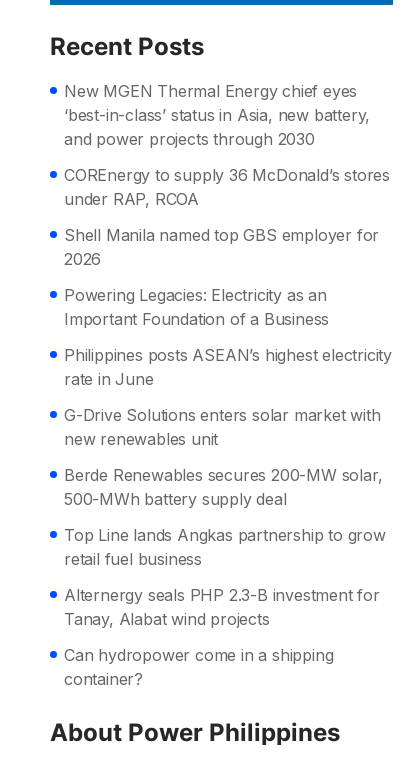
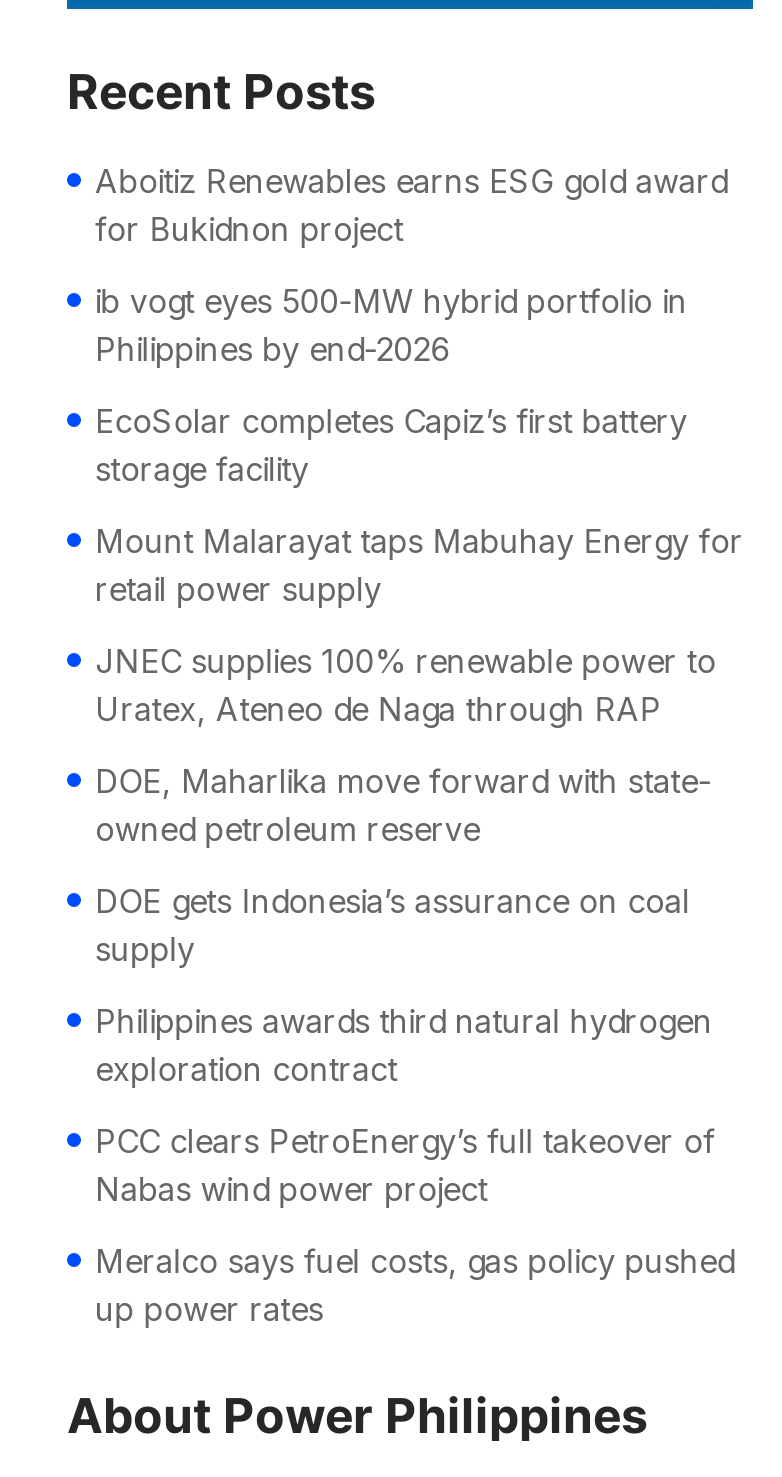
[64,81,370,149] New MGEN Thermal Energy chief eyes | ‘best-in-class’ status in Asia, new battery, | and power projects through 2030 -> [95,161,727,249] Aboitiz Renewables earns ESG gold award | for Bukidnon project
[64,165,390,209] COREnergy to supply 36 McDonald’s stores | under RAP, RCOA -> [95,281,687,369] ib vogt eyes 500-MW hybrid portfolio in | Philippines by end-2026
[64,225,379,269] Shell Manila named top GBS employer for | 2026 -> [95,401,687,489] EcoSolar completes Capiz’s first battery | storage facility
[64,285,329,329] Powering Legacies: Electricity as an | Important Foundation of a Business -> [95,521,743,609] Mount Malarayat taps Mabuhay Energy for | retail power supply
[64,345,392,389] Philippines posts ASEAN’s highest electricity | rate in June -> [95,641,716,729] JNEC supplies 100% renewable power to | Uratex, Ateneo de Naga through RAP
[64,405,381,449] G-Drive Solutions enters solar market with | new renewables unit -> [95,761,711,849] DOE, Maharlika move forward with state- | owned petroleum reserve
[64,465,382,509] Berde Renewables secures 200-MW solar, | 500-MWh battery supply deal -> [95,881,690,969] DOE gets Indonesia’s assurance on coal | supply
[64,525,386,569] Top Line lands Angkas partnership to grow | retail fuel business -> [95,1001,713,1089] Philippines awards third natural hydrogen | exploration contract
[64,585,380,629] Alternergy seals PHP 2.3-B investment for | Tanay, Alabat wind projects -> [95,1121,715,1209] PCC clears PetroEnergy’s full takeover of | Nabas wind power project
[64,645,333,689] Can hydropower come in a shipping | container? -> [95,1241,734,1329] Meralco says fuel costs, gas policy pushed | up power rates

